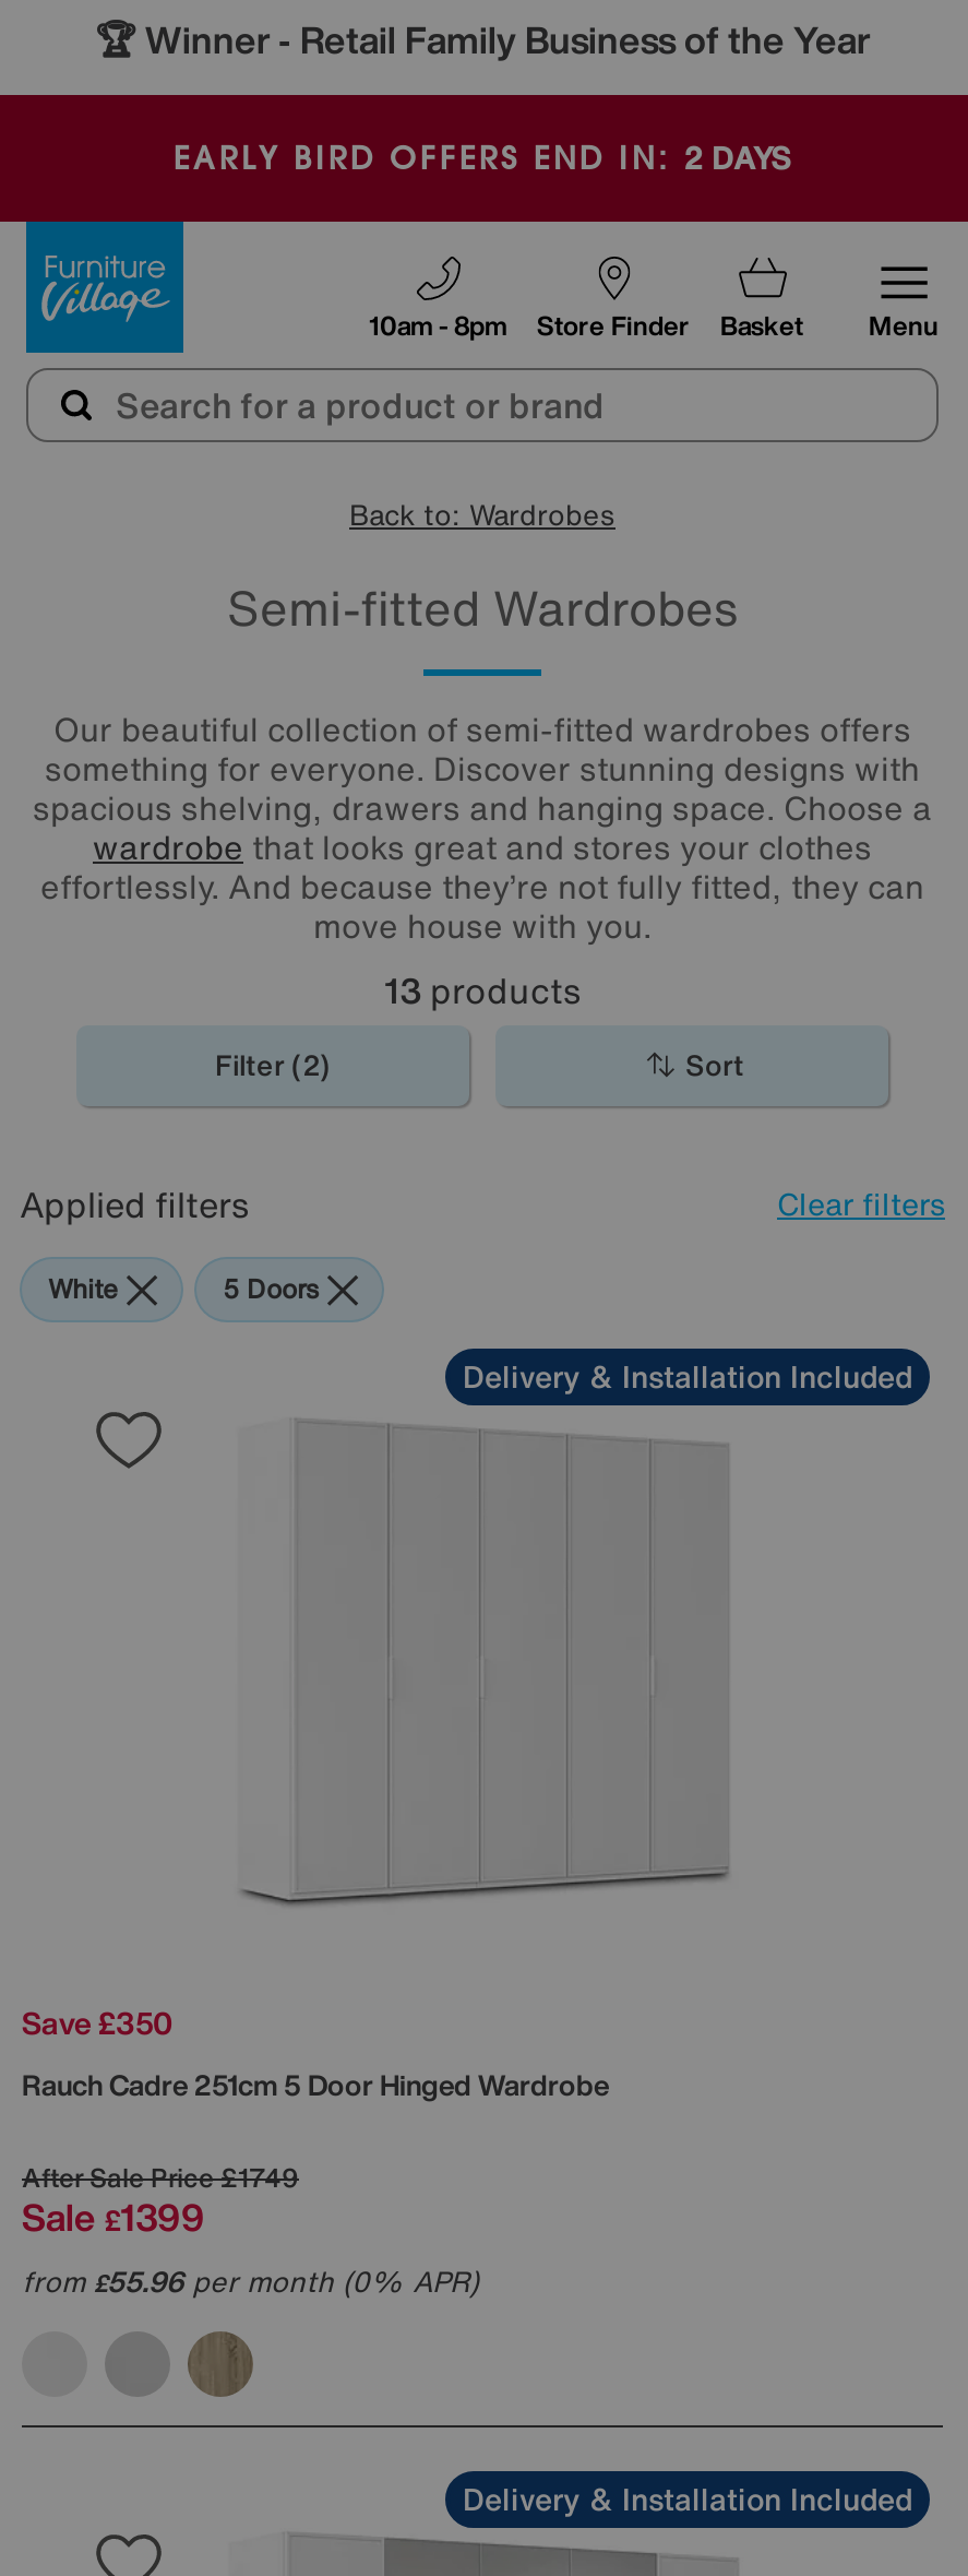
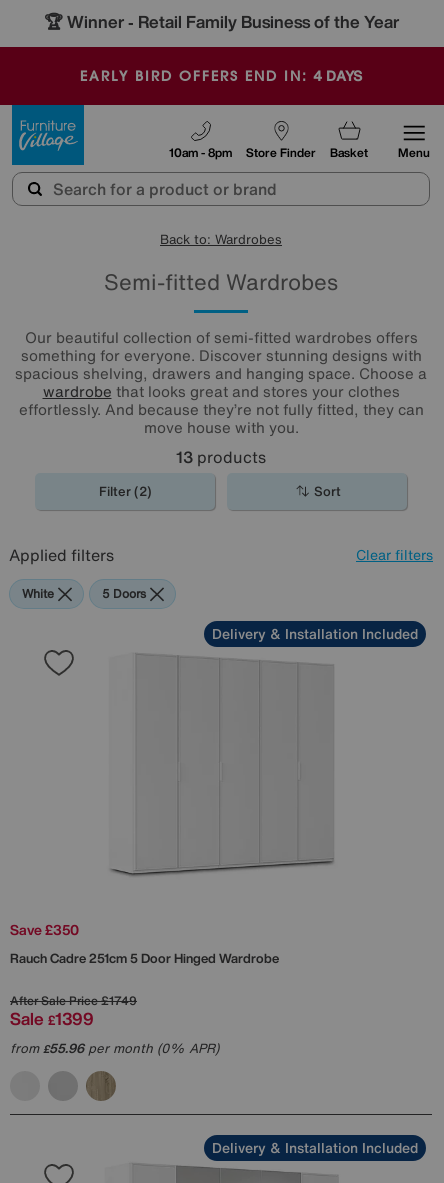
[175,134,790,180] EARLY BIRD OFFERS END IN: 2 DAYS -> [80,65,362,86] EARLY BIRD OFFERS END IN: 4 DAYS

